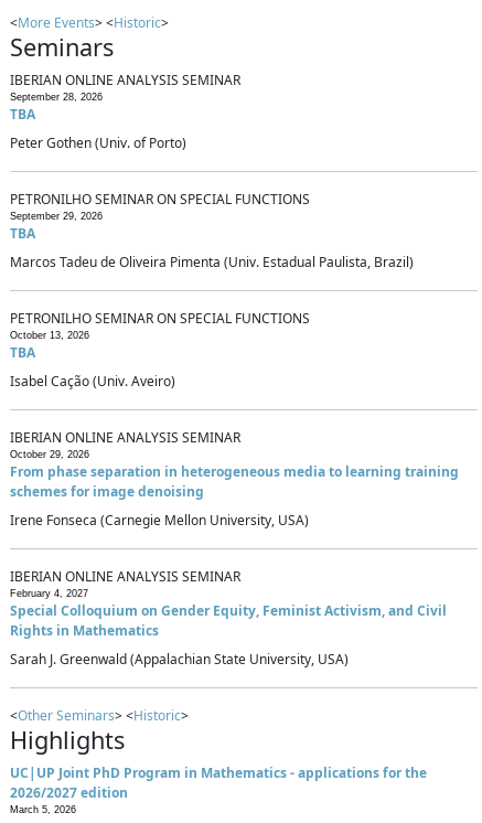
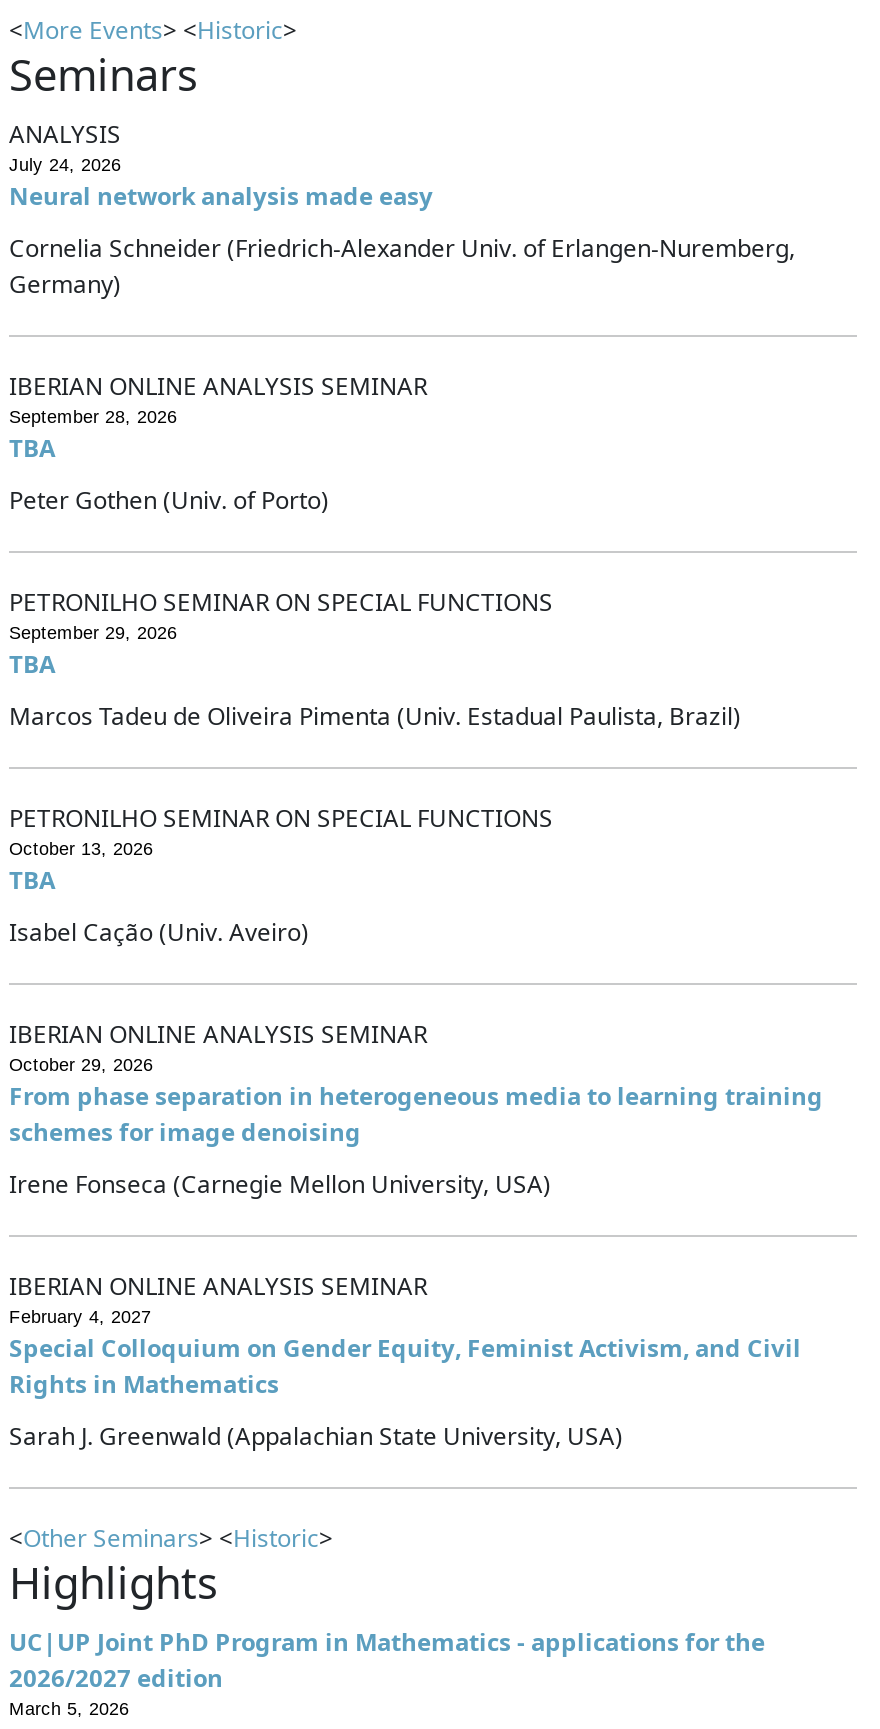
none -> [9,118,795,302] ANALYSIS | July 24, 2026 | Neural network analysis made easy | Cornelia Schneider (Friedrich-Alexander Univ. of Erlangen-Nuremberg, | Germany)

